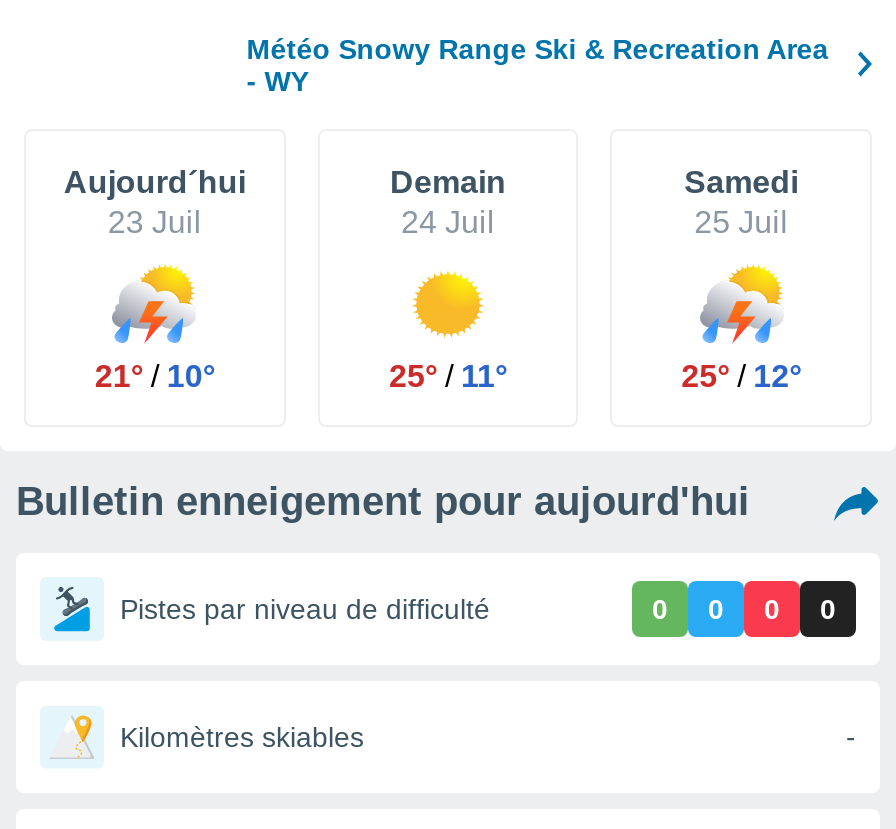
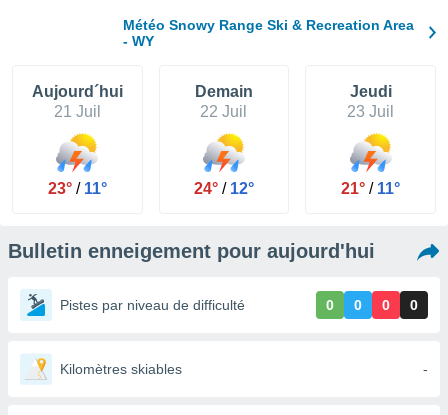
[684,165,798,239] Samedi | 25 Juil -> [347,83,394,120] Jeudi | 23 Juil
[108,205,202,239] 23 Juil -> [54,103,101,120] 21 Juil
[401,205,495,239] 24 Juil -> [200,103,247,120] 22 Juil
[389,265,507,394] [image] | 25° / 11° -> [194,132,254,197] [image] | 24° / 12°
[95,360,215,394] 21° / 10° -> [48,180,107,197] 23° / 11°
[681,360,801,394] 25° / 12° -> [341,180,400,197] 21° / 11°

